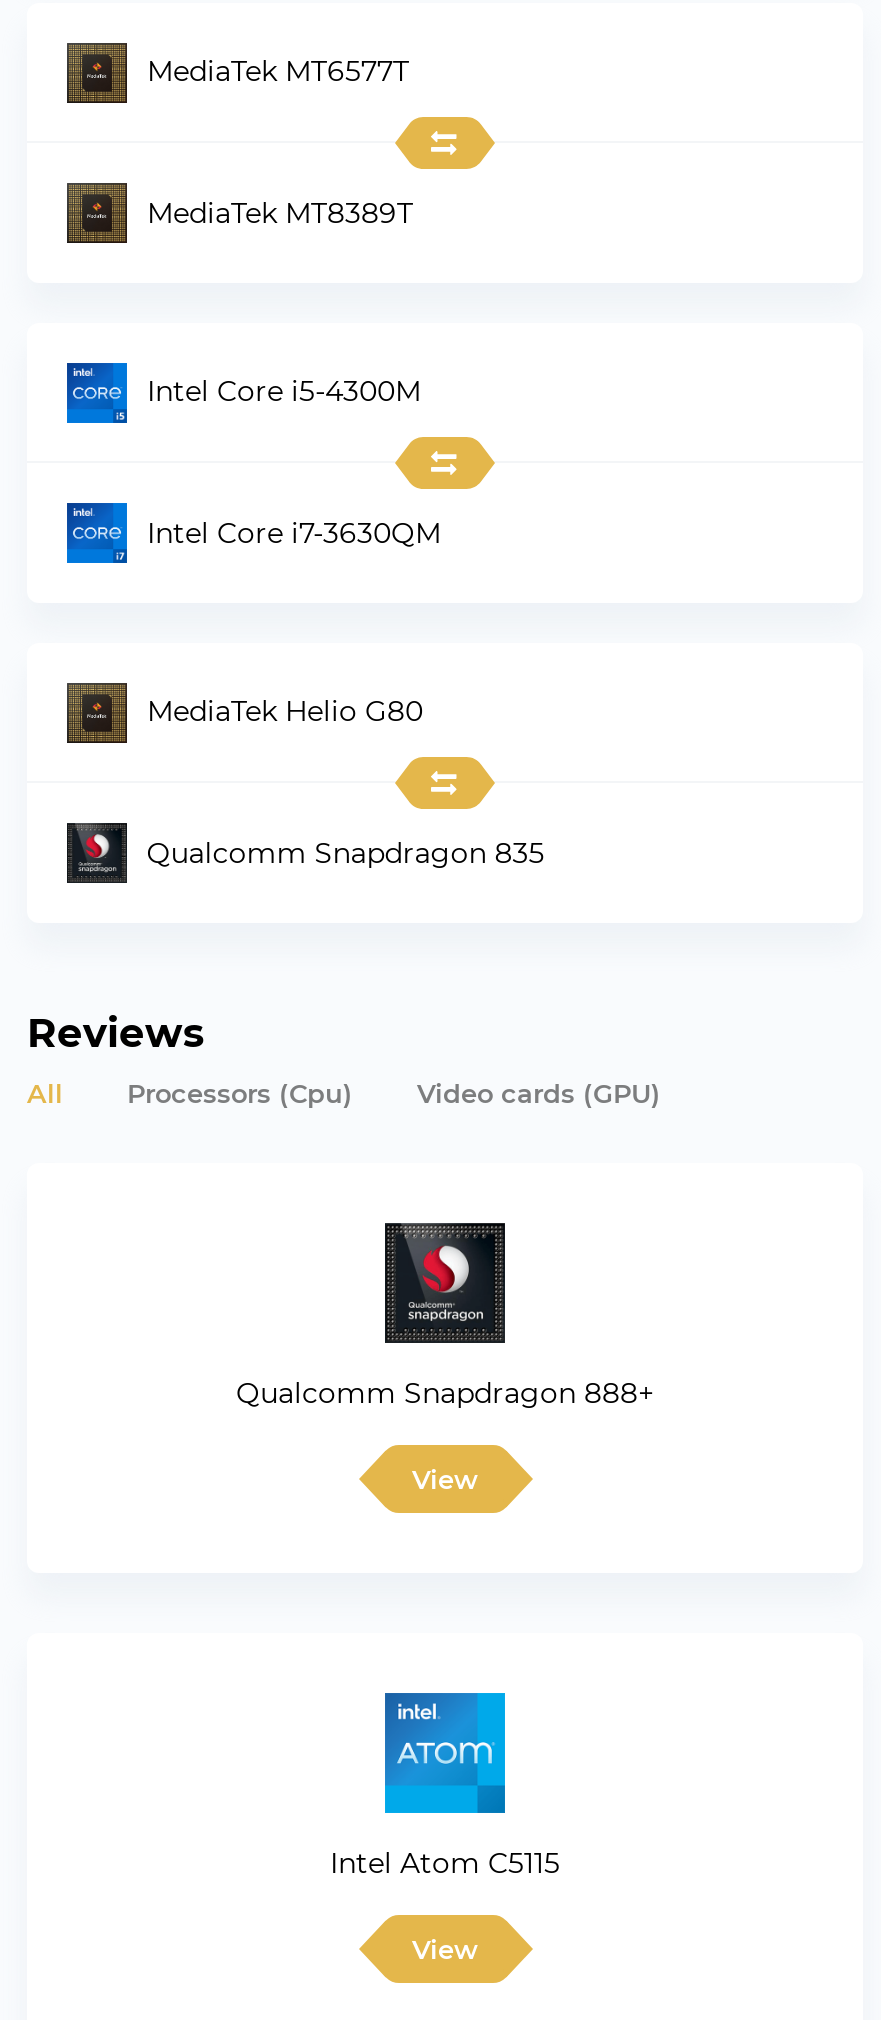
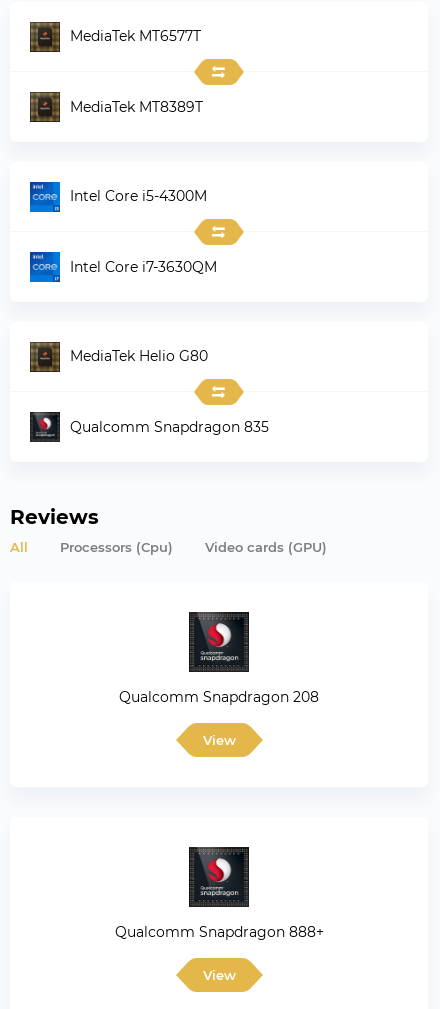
none -> [119,688,319,706] Qualcomm Snapdragon 208
moved [236,1375,654,1411] -> [114,923,323,941]: Qualcomm Snapdragon 888+
[383,1691,507,1815] [image] -> [188,846,250,908] [image]
[330,1845,560,1881] Intel Atom C5115 -> none

